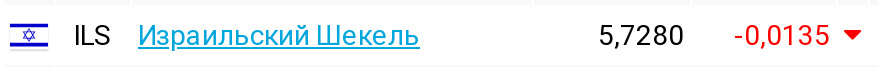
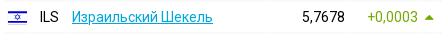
[598,19,684,51] 5,7280 -> [302,9,345,25] 5,7678
[734,19,830,51] -0,0135 -> [367,9,418,25] +0,0003

